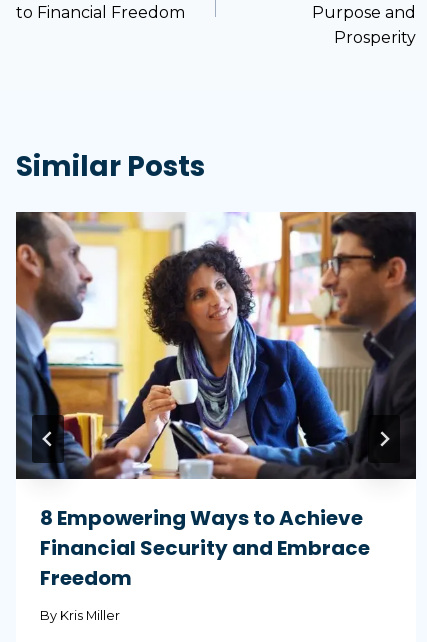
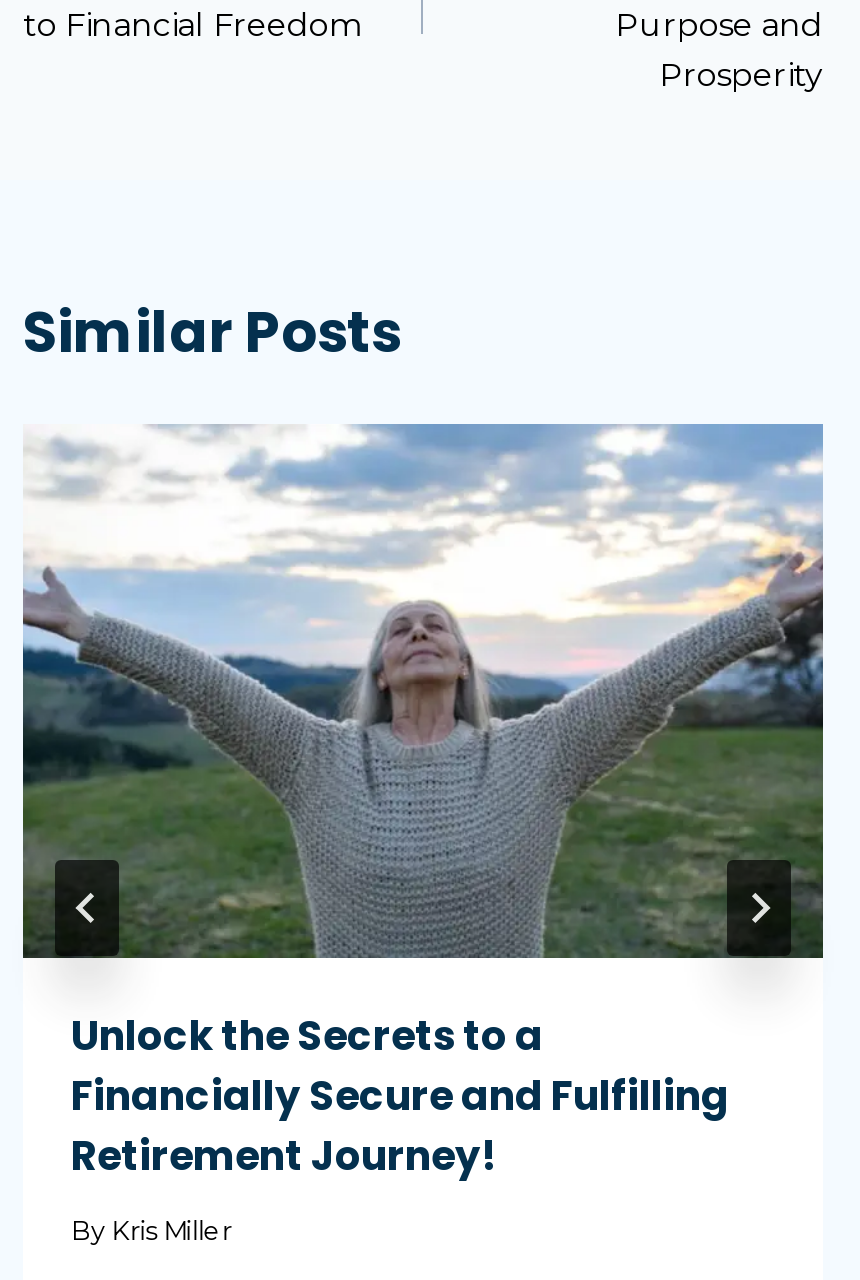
[15,211,417,592] [image] | 8 Empowering Ways to Achieve | Financial Security and Embrace | Freedom -> [23,422,825,1184] [image] | Unlock the Secrets to a | Financially Secure and Fulfilling | Retirement Journey!

